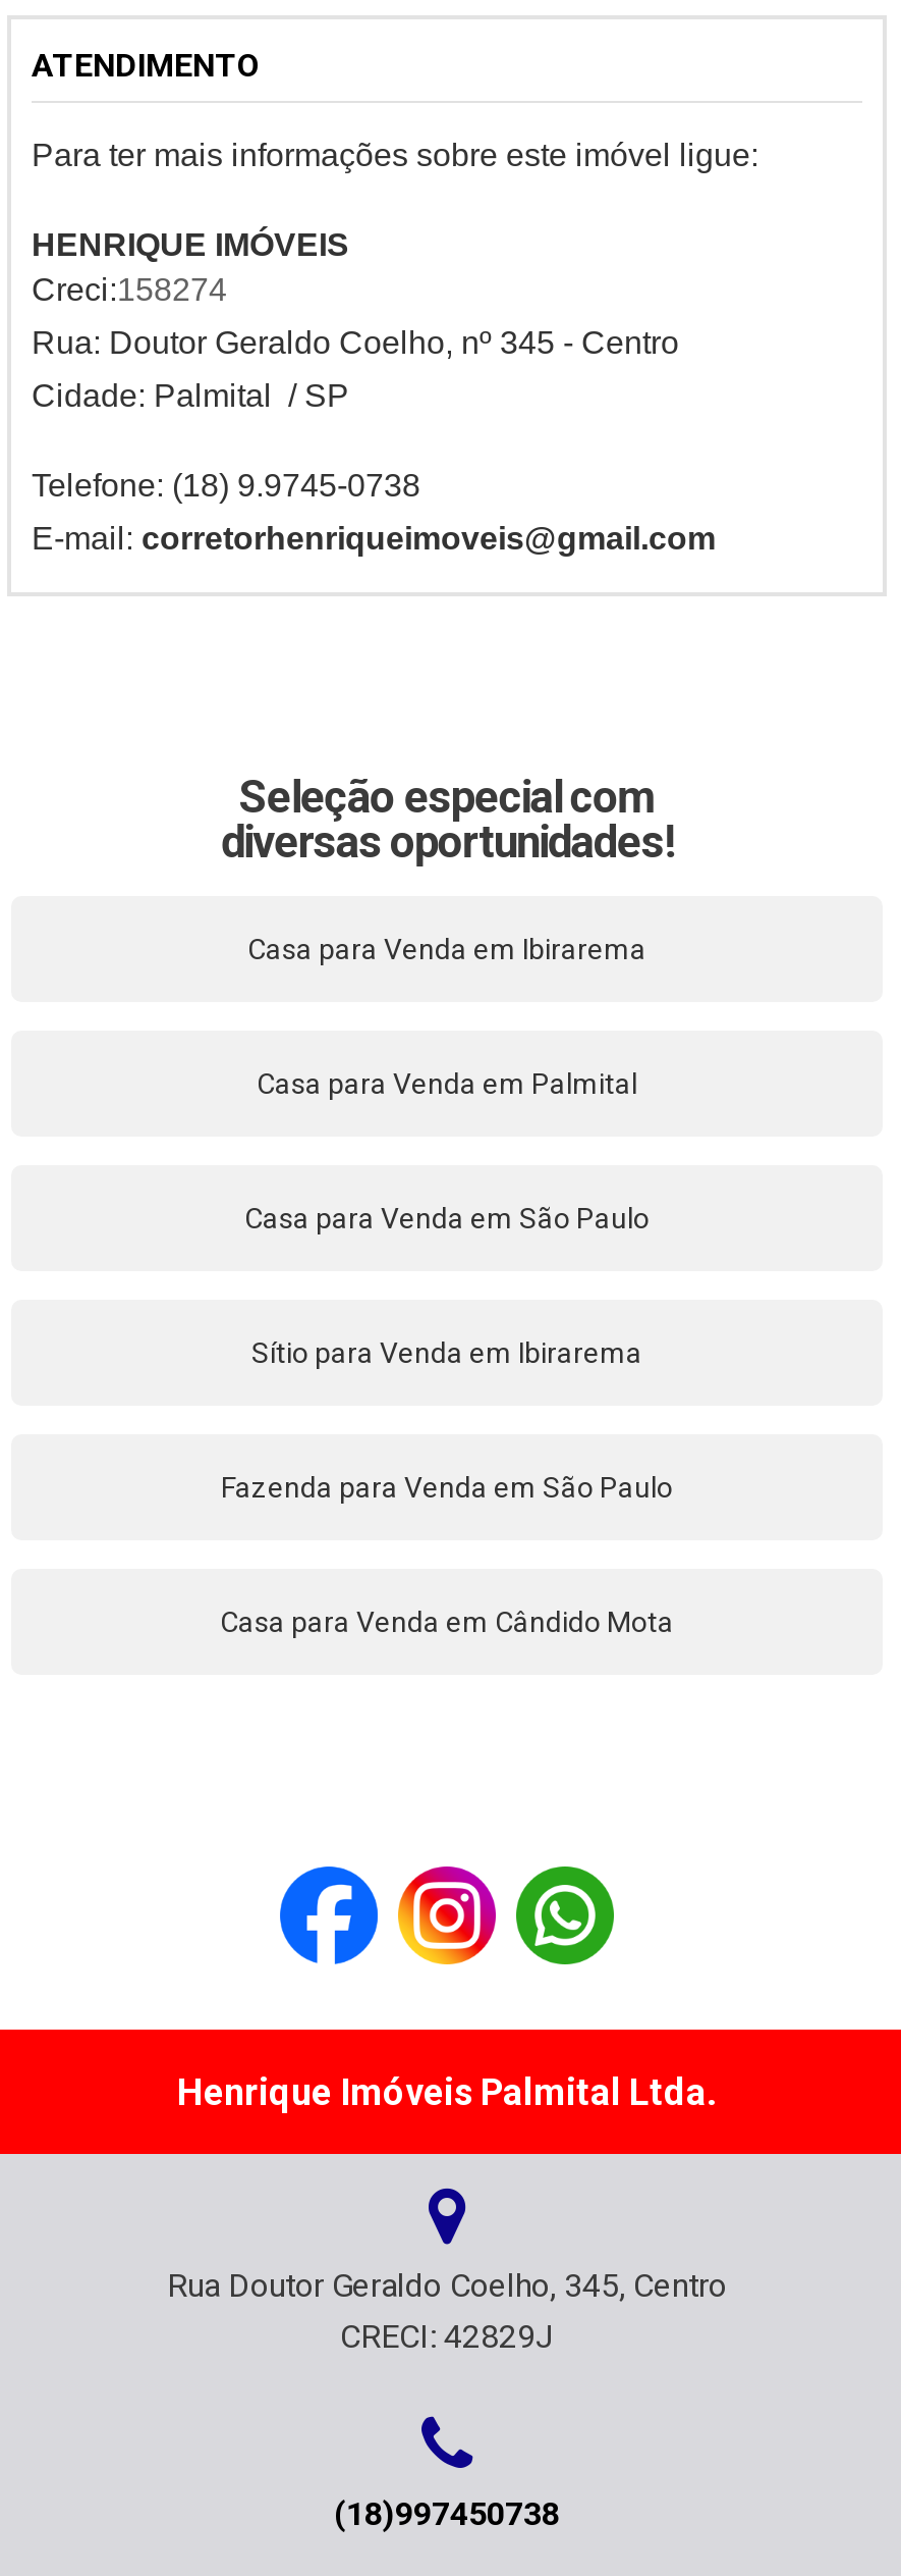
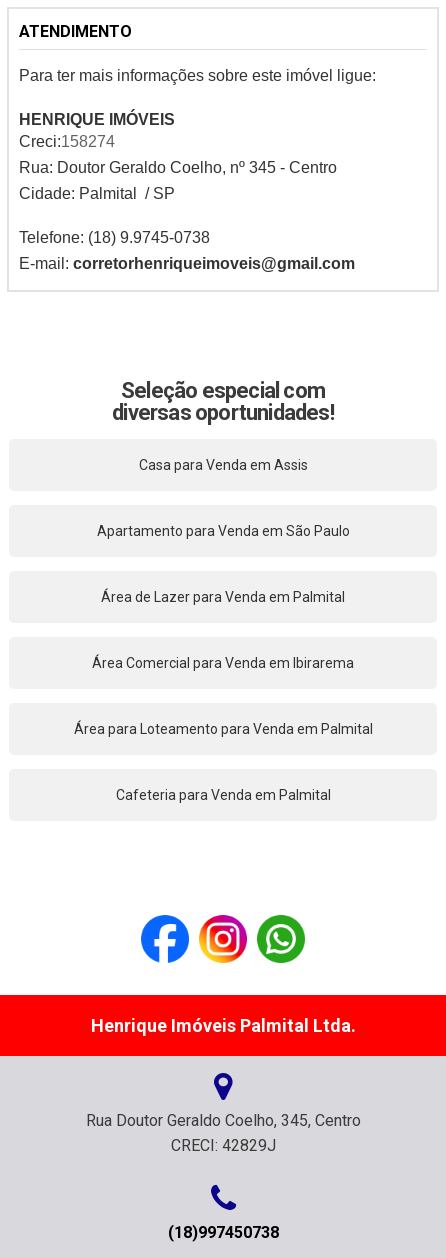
[247,933,646,965] Casa para Venda em Ibirarema -> [138,457,307,473] Casa para Venda em Assis
[257,1067,637,1100] Casa para Venda em Palmital -> [96,523,349,539] Apartamento para Venda em São Paulo
[244,1202,650,1234] Casa para Venda em São Paulo -> [101,589,345,605] Área de Lazer para Venda em Palmital
[251,1336,642,1369] Sítio para Venda em Ibirarema -> [92,655,354,671] Área Comercial para Venda em Ibirarema
[221,1471,673,1504] Fazenda para Venda em São Paulo -> [73,721,372,737] Área para Loteamento para Venda em Palmital
[220,1606,674,1638] Casa para Venda em Cândido Mota -> [115,787,330,803] Cafeteria para Venda em Palmital

